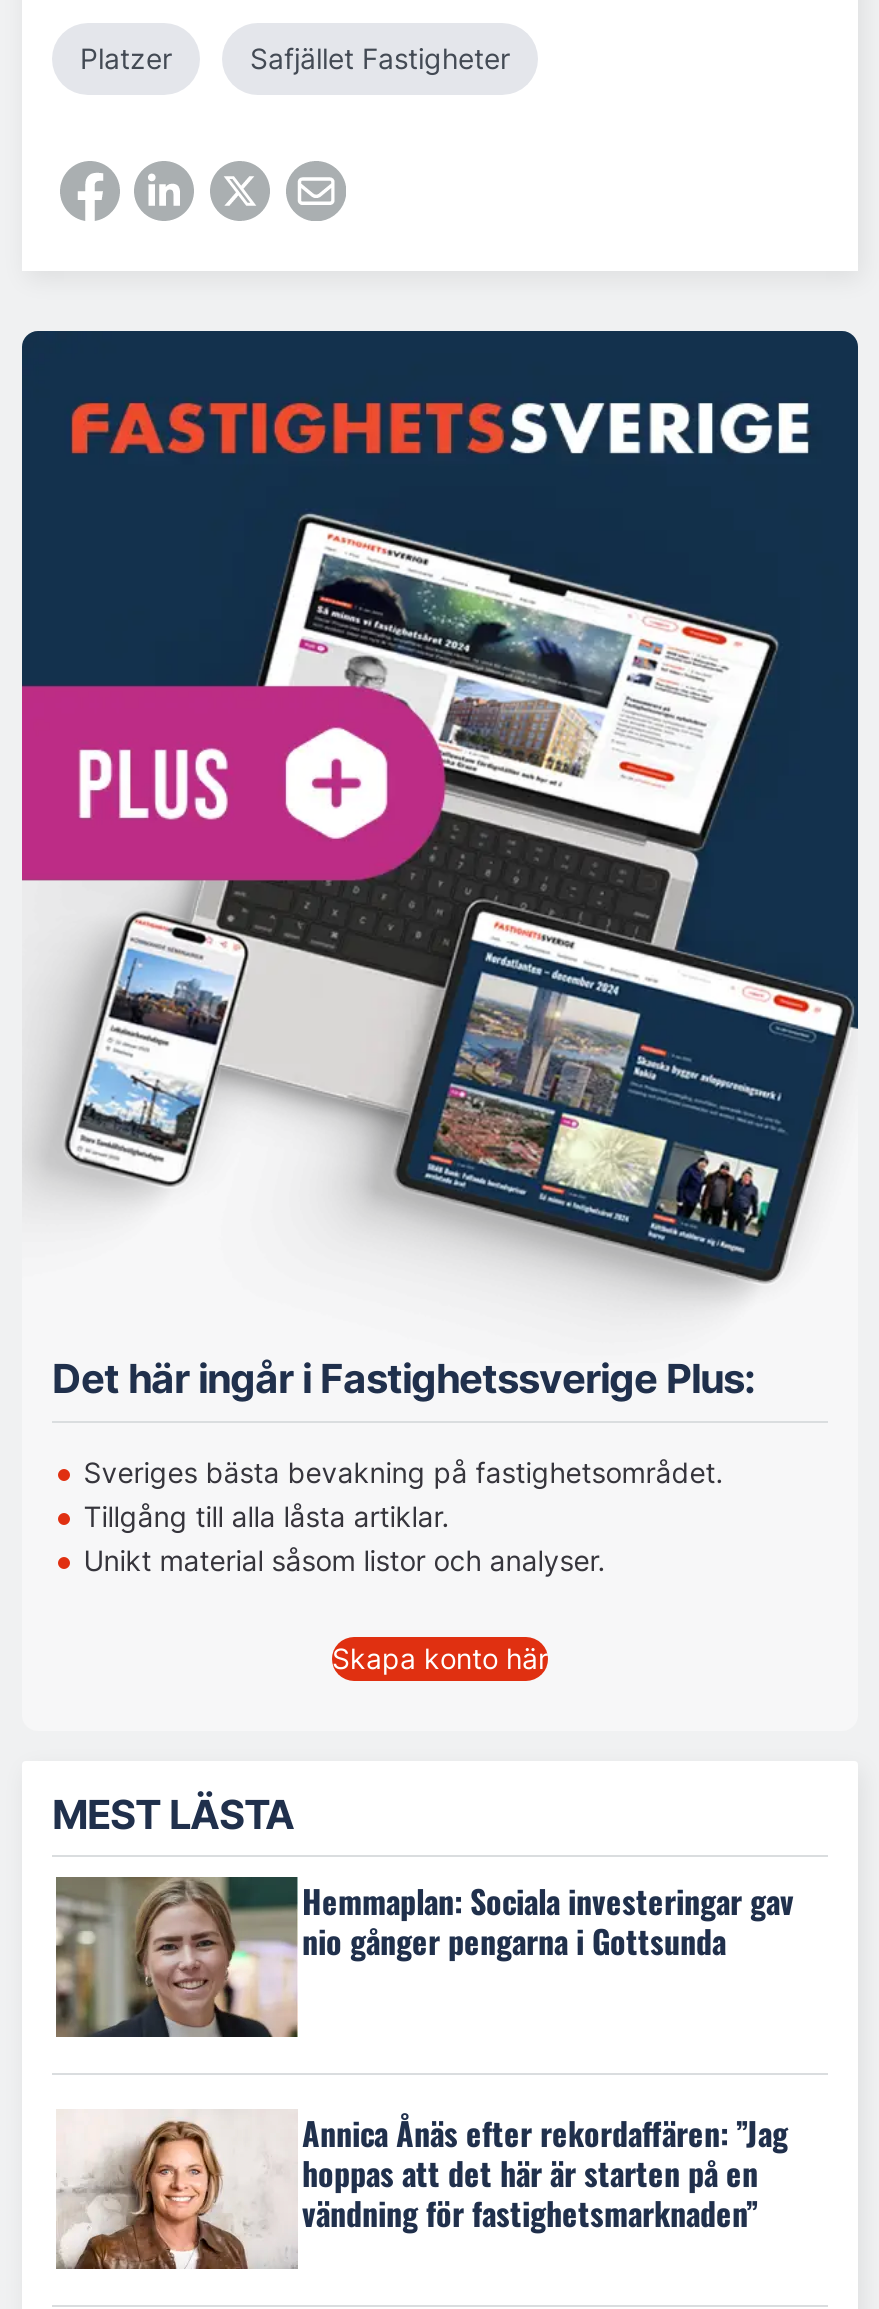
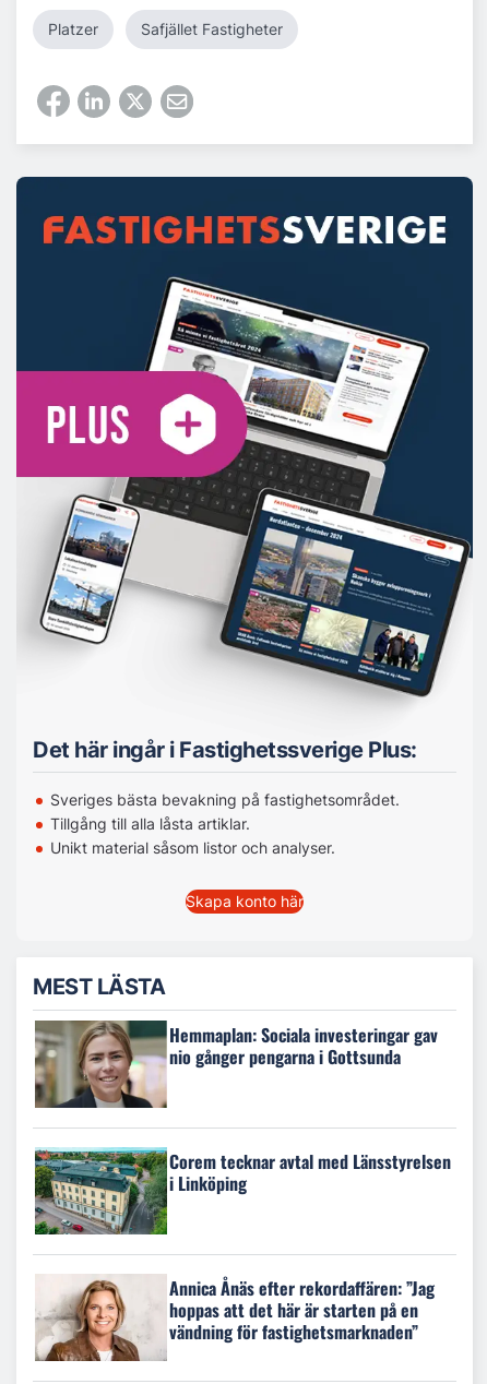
none -> [34,1147,451,1236] [image] | Corem tecknar avtal med Länsstyrelsen | i Linköping

